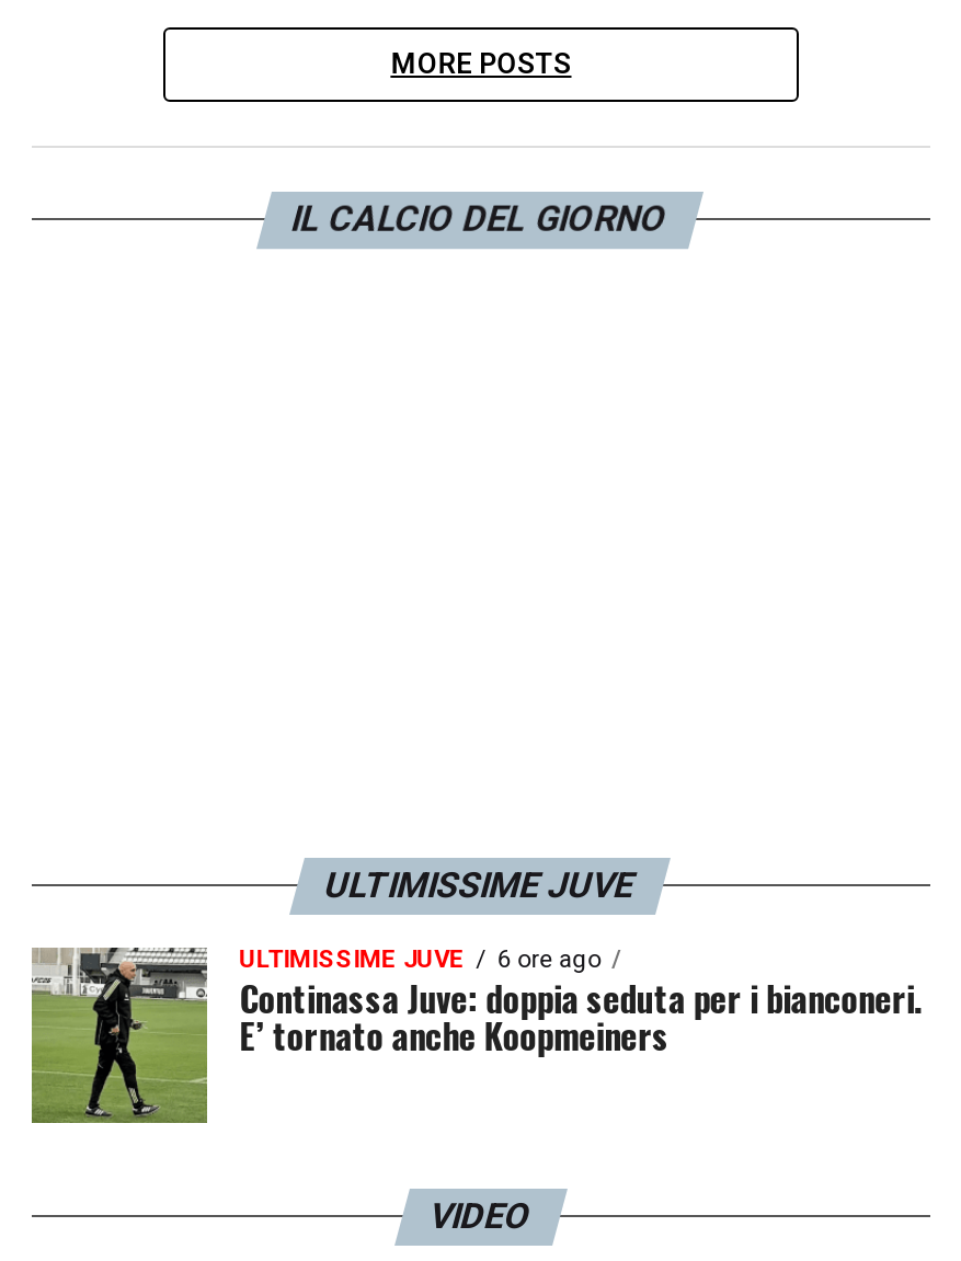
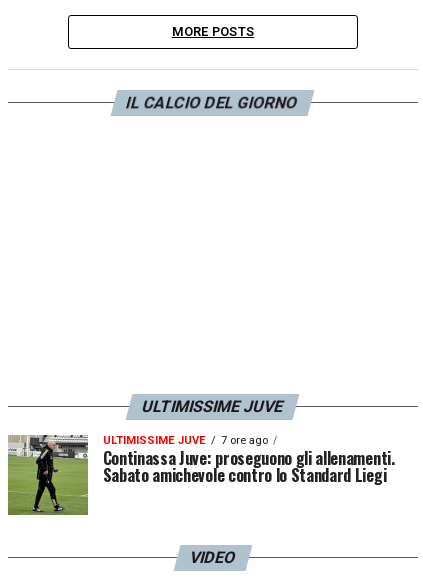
[239,945,922,1062] 6 ore ago | Continassa Juve: doppia seduta per i bianconeri. | E’ tornato anche Koopmeiners -> [103,434,395,487] 7 ore ago | Continassa Juve: proseguono gli allenamenti. | Sabato amichevole contro lo Standard Liegi

